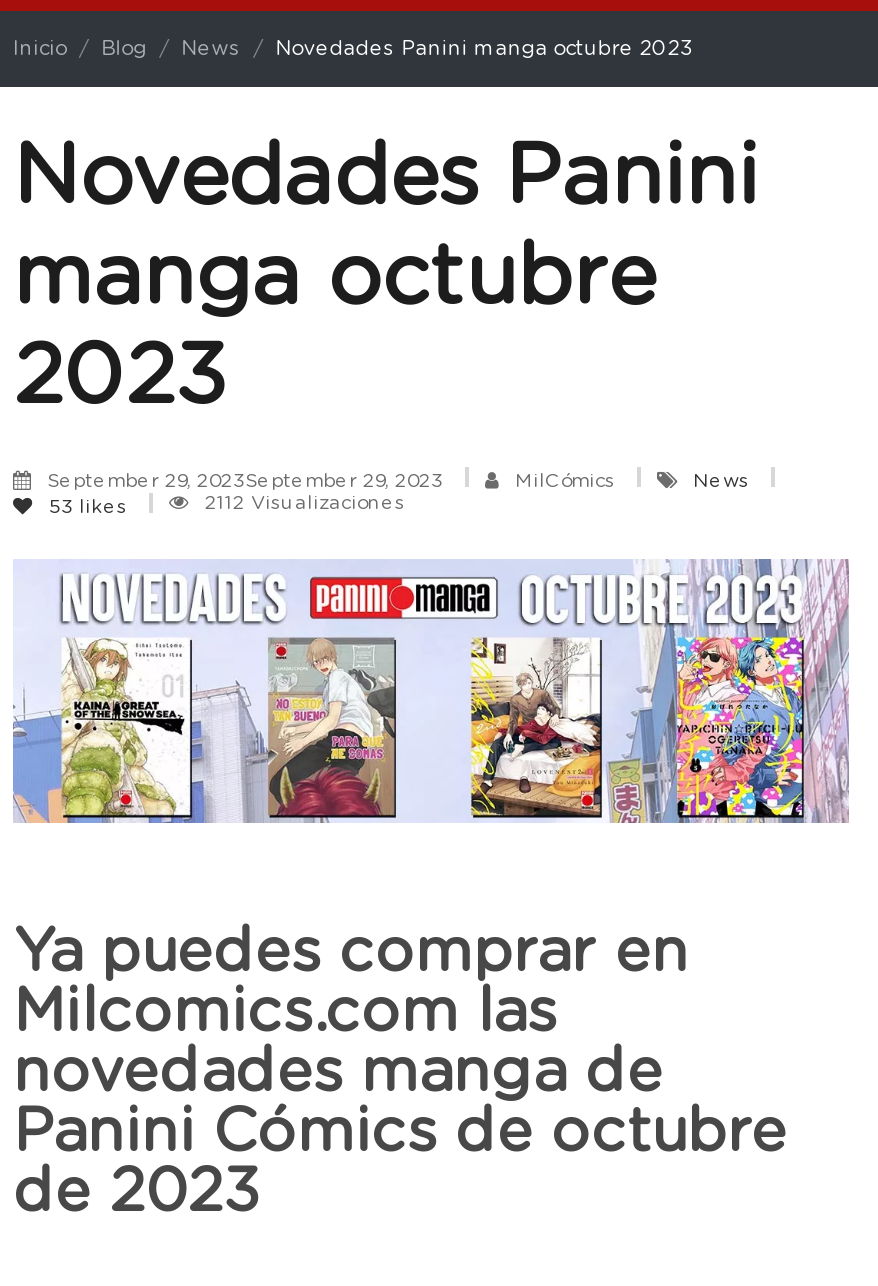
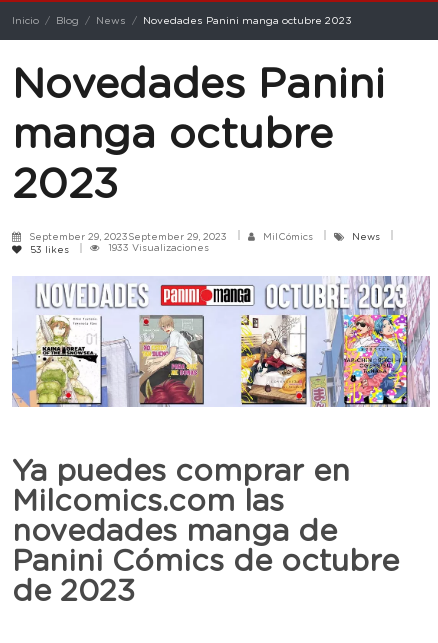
[205,493,405,513] 2112 Visualizaciones -> [108,243,209,253] 1933 Visualizaciones

